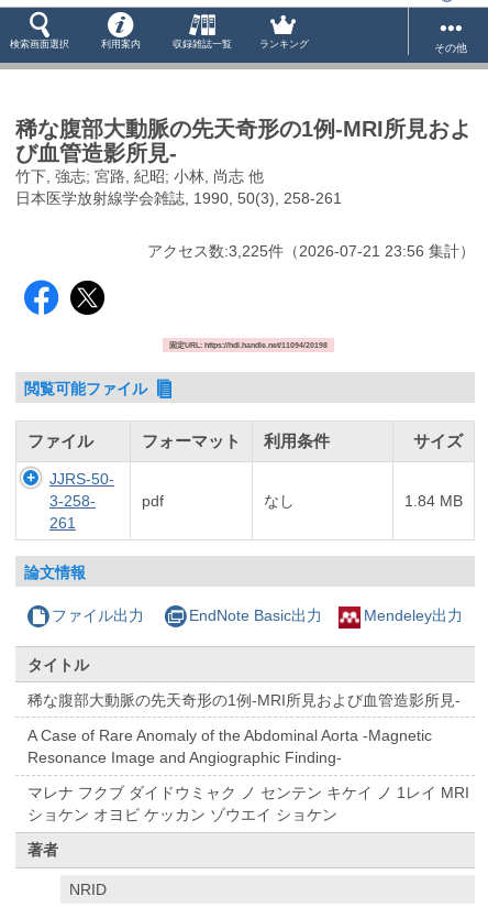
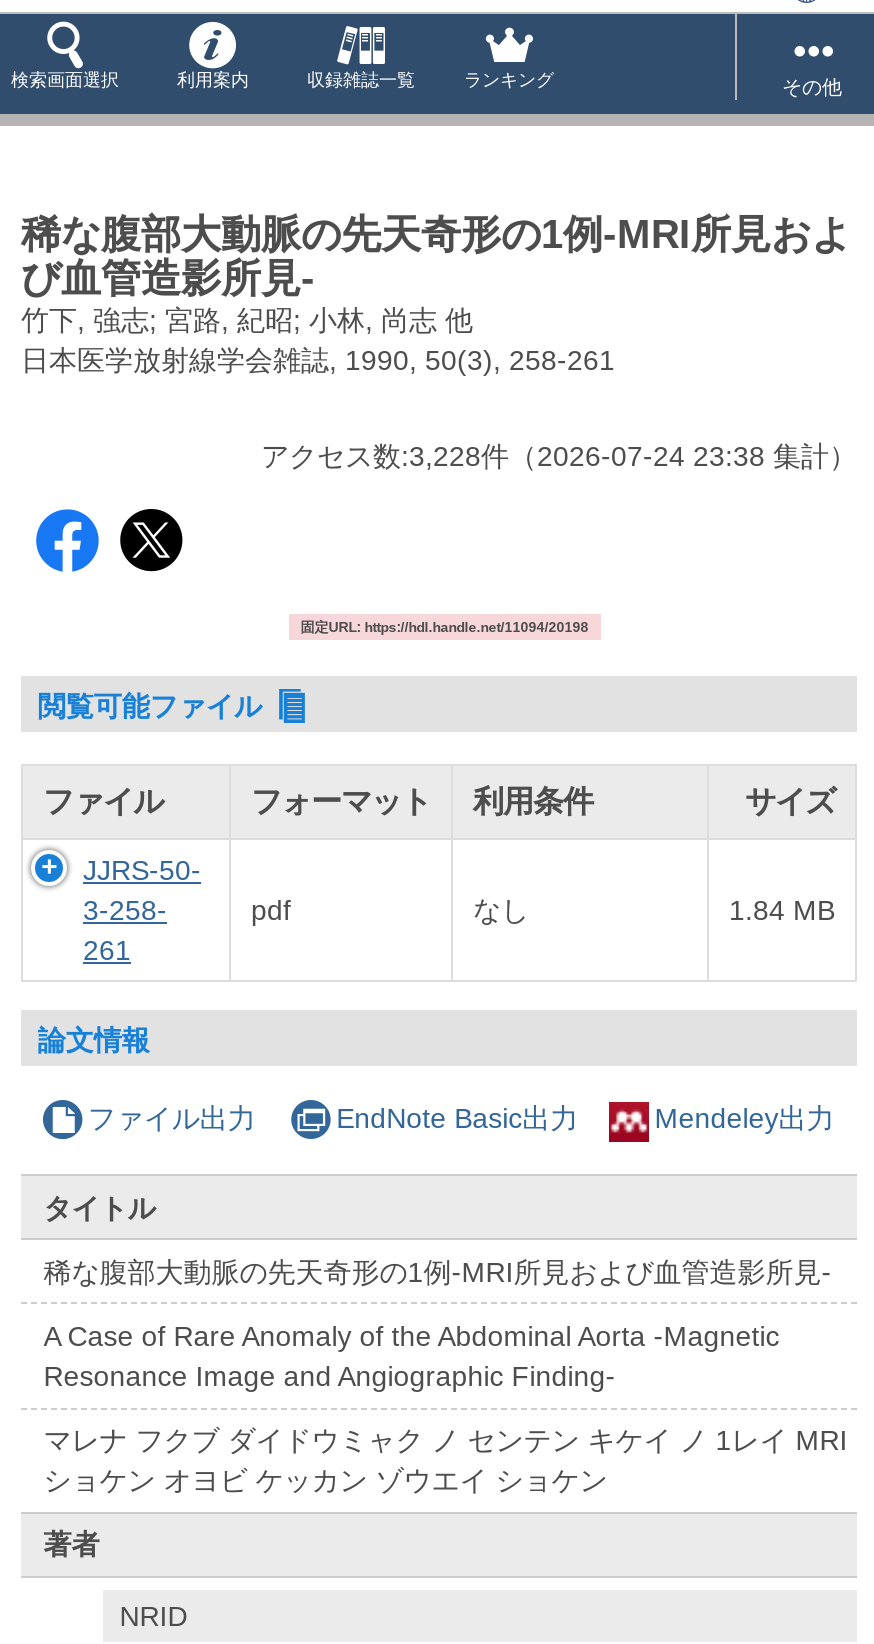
[147,242,475,260] アクセス数:3,225件（2026-07-21 23:56 集計） -> [261,440,857,472] アクセス数:3,228件（2026-07-24 23:38 集計）

